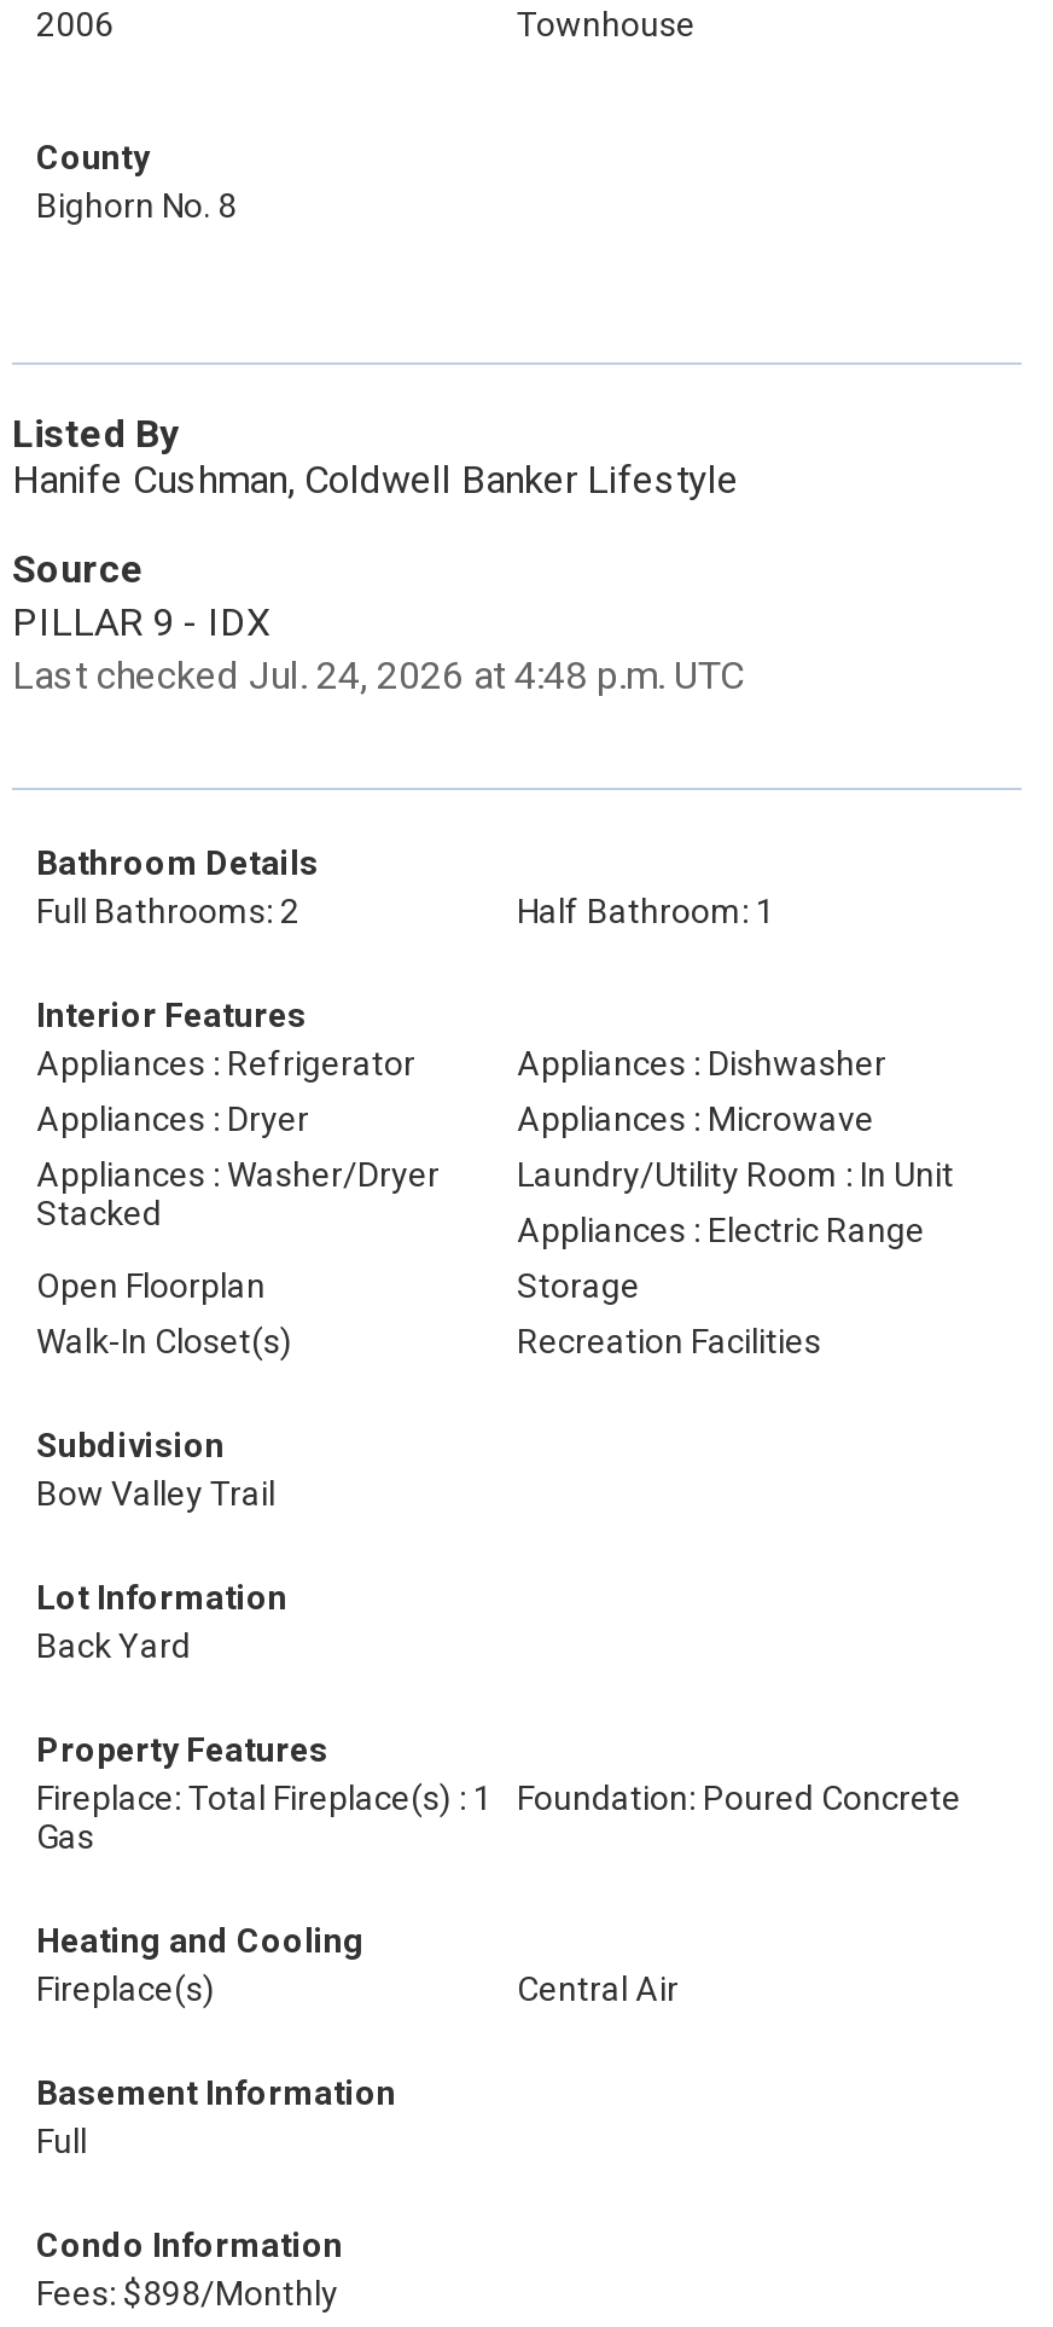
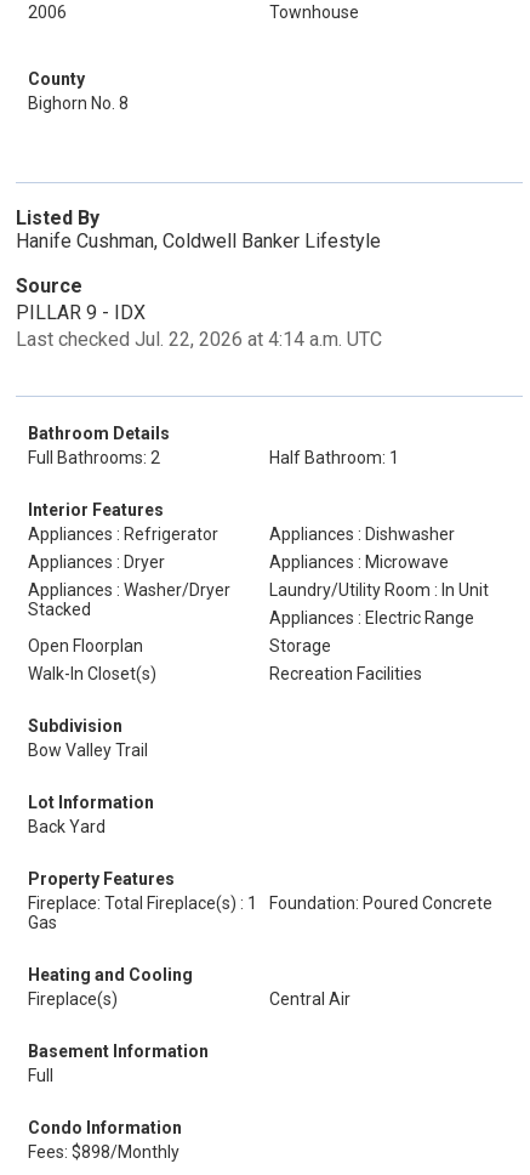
[12,652,744,698] Last checked Jul. 24, 2026 at 4:48 p.m. UTC -> [16,328,382,351] Last checked Jul. 22, 2026 at 4:14 a.m. UTC

